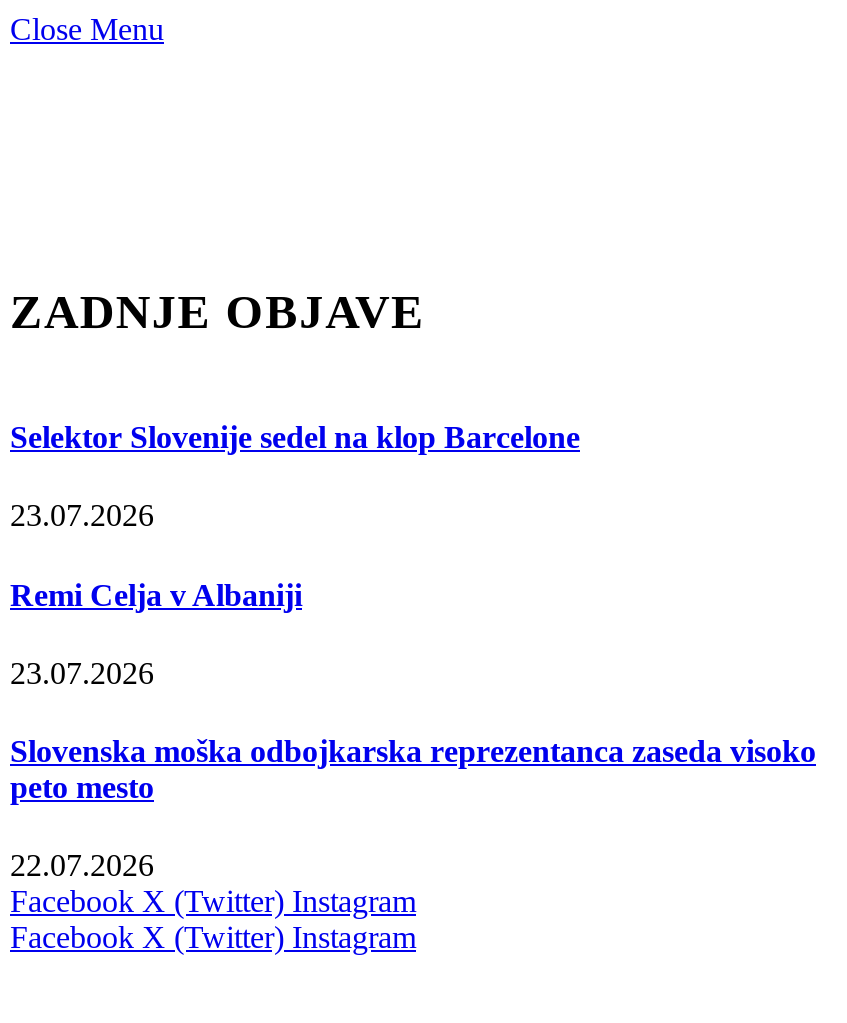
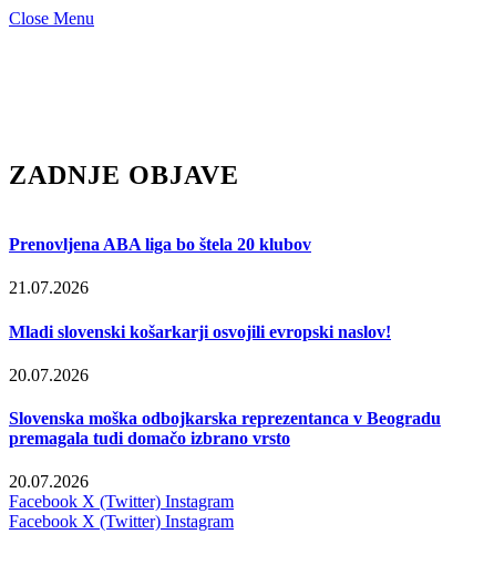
[10,420,580,454] Selektor Slovenije sedel na klop Barcelone -> [9,235,311,254] Prenovljena ABA liga bo štela 20 klubov
[10,499,154,533] 23.07.2026 -> [9,279,89,297] 21.07.2026
[10,577,302,611] Remi Celja v Albaniji -> [9,322,391,341] Mladi slovenski košarkarji osvojili evropski naslov!
[10,656,154,690] 23.07.2026 -> [9,366,89,384] 20.07.2026
[10,734,816,804] Slovenska moška odbojkarska reprezentanca zaseda visoko | peto mesto -> [9,409,441,448] Slovenska moška odbojkarska reprezentanca v Beogradu | premagala tudi domačo izbrano vrsto
[10,849,154,883] 22.07.2026 -> [9,472,89,491] 20.07.2026

